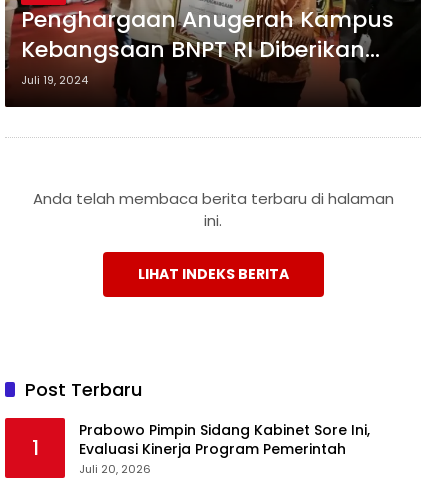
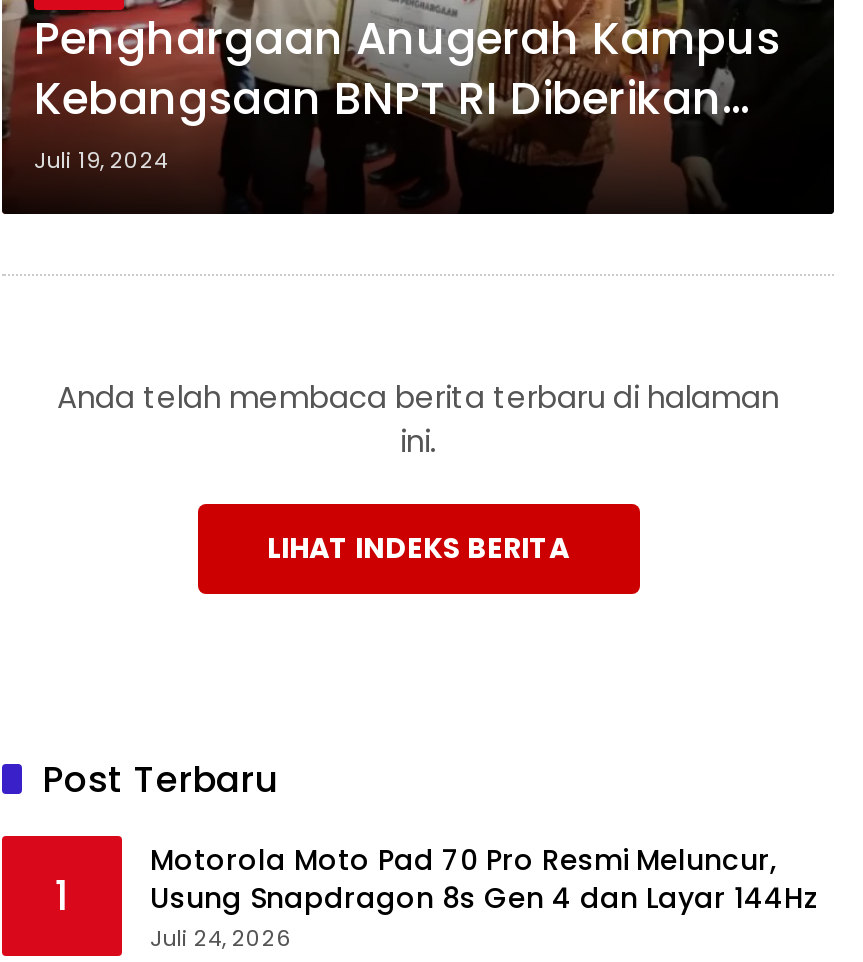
[79,420,370,477] Prabowo Pimpin Sidang Kabinet Sore Ini, | Evaluasi Kinerja Program Pemerintah | Juli 20, 2026 -> [150,839,818,953] Motorola Moto Pad 70 Pro Resmi Meluncur, | Usung Snapdragon 8s Gen 4 dan Layar 144Hz | Juli 24, 2026

